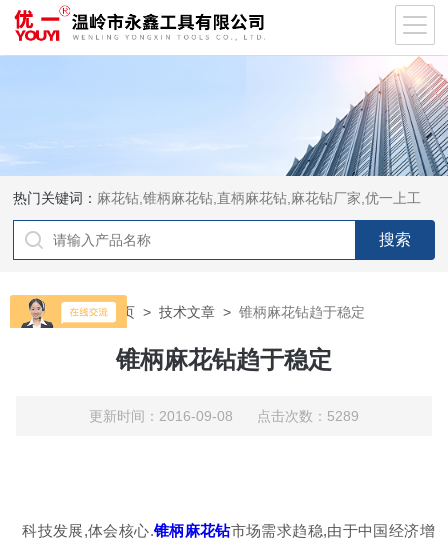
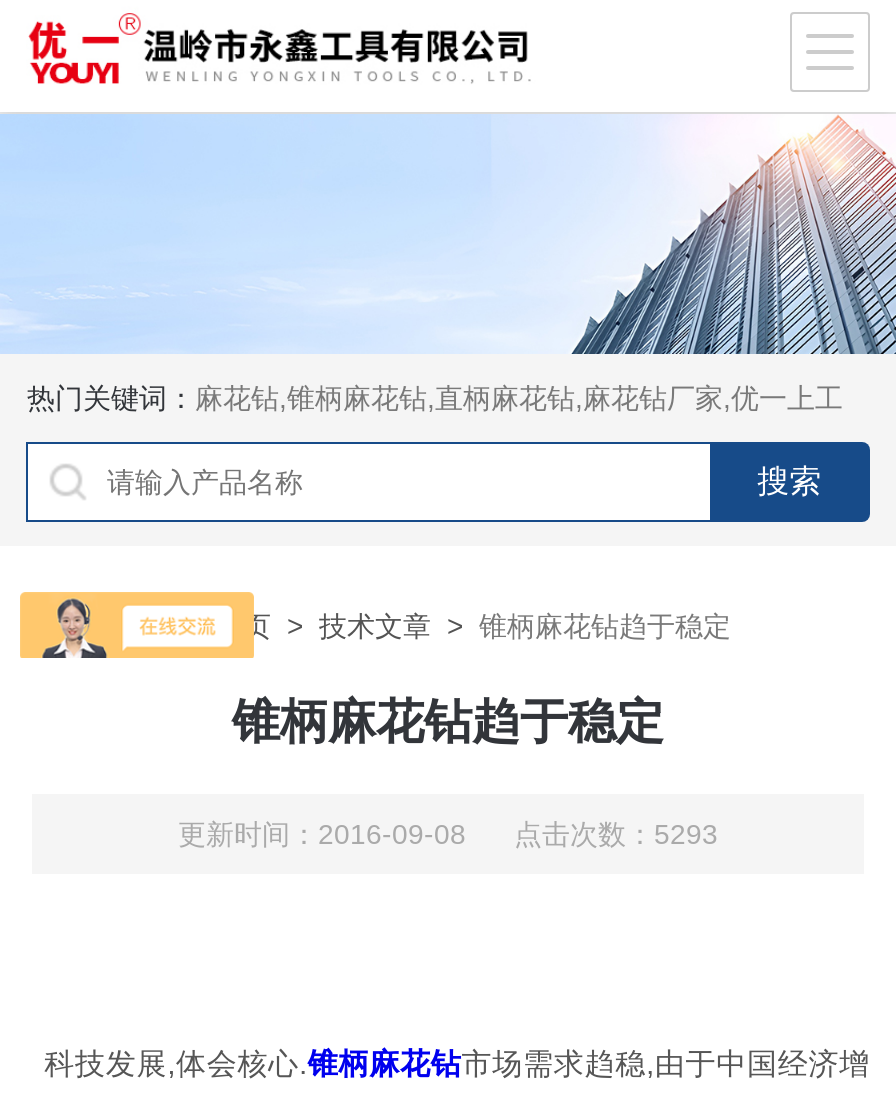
[89,408,359,424] 更新时间：2016-09-08 点击次数：5289 -> [178,818,718,850] 更新时间：2016-09-08 点击次数：5293

